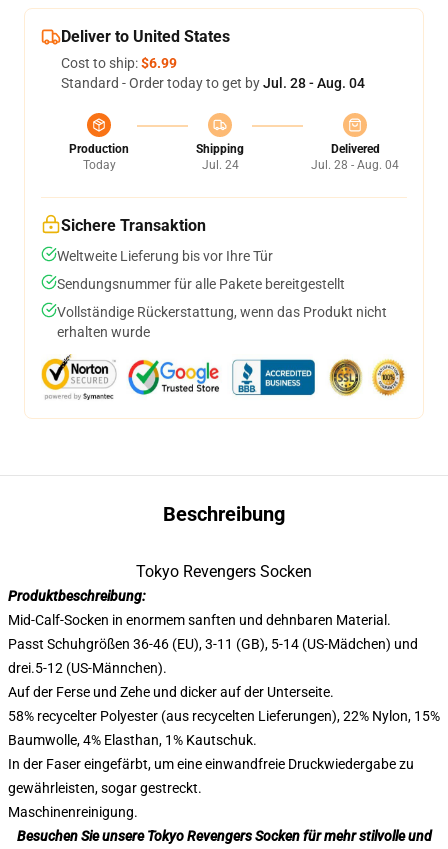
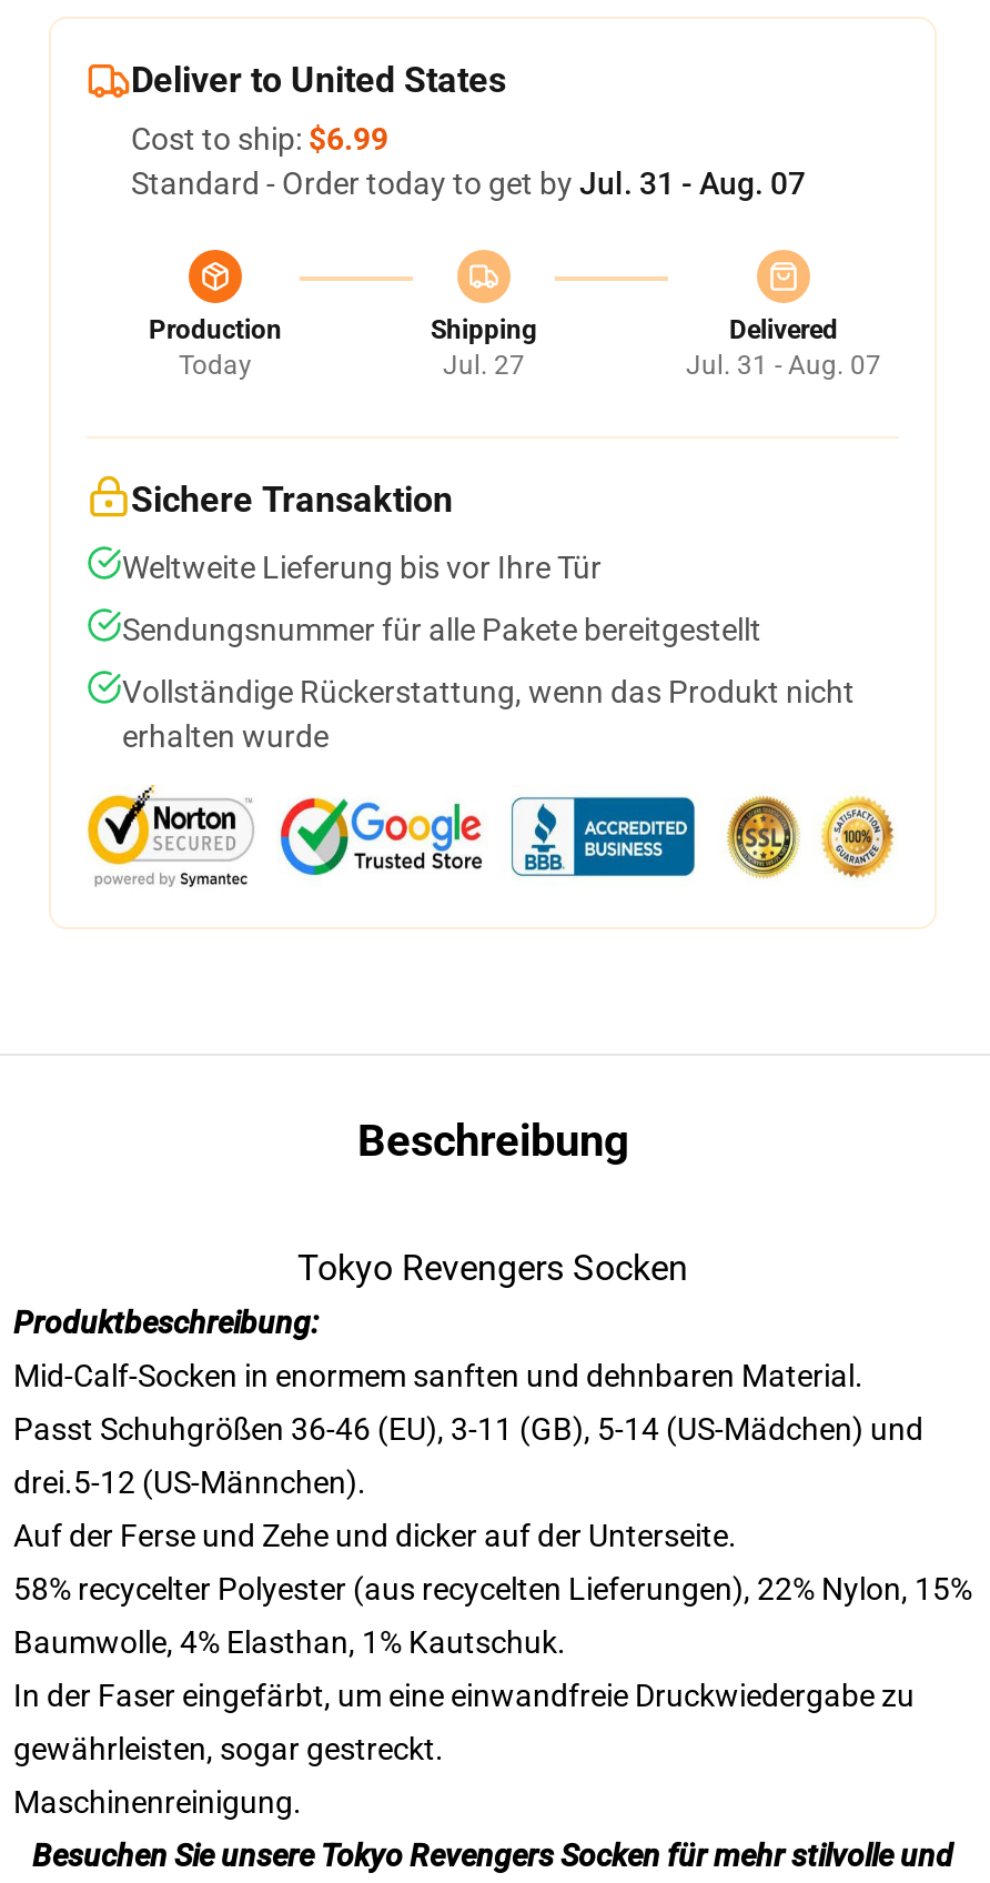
[61,75,365,91] Standard - Order today to get by Jul. 28 - Aug. 04 -> [131,165,806,201] Standard - Order today to get by Jul. 31 - Aug. 07
[201,158,238,172] Jul. 24 -> [443,350,525,381] Jul. 27
[311,158,399,172] Jul. 28 - Aug. 04 -> [686,350,881,381] Jul. 31 - Aug. 07

